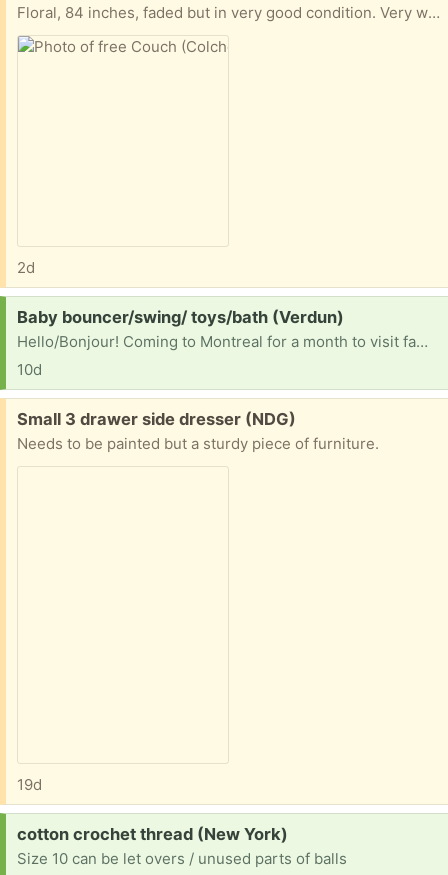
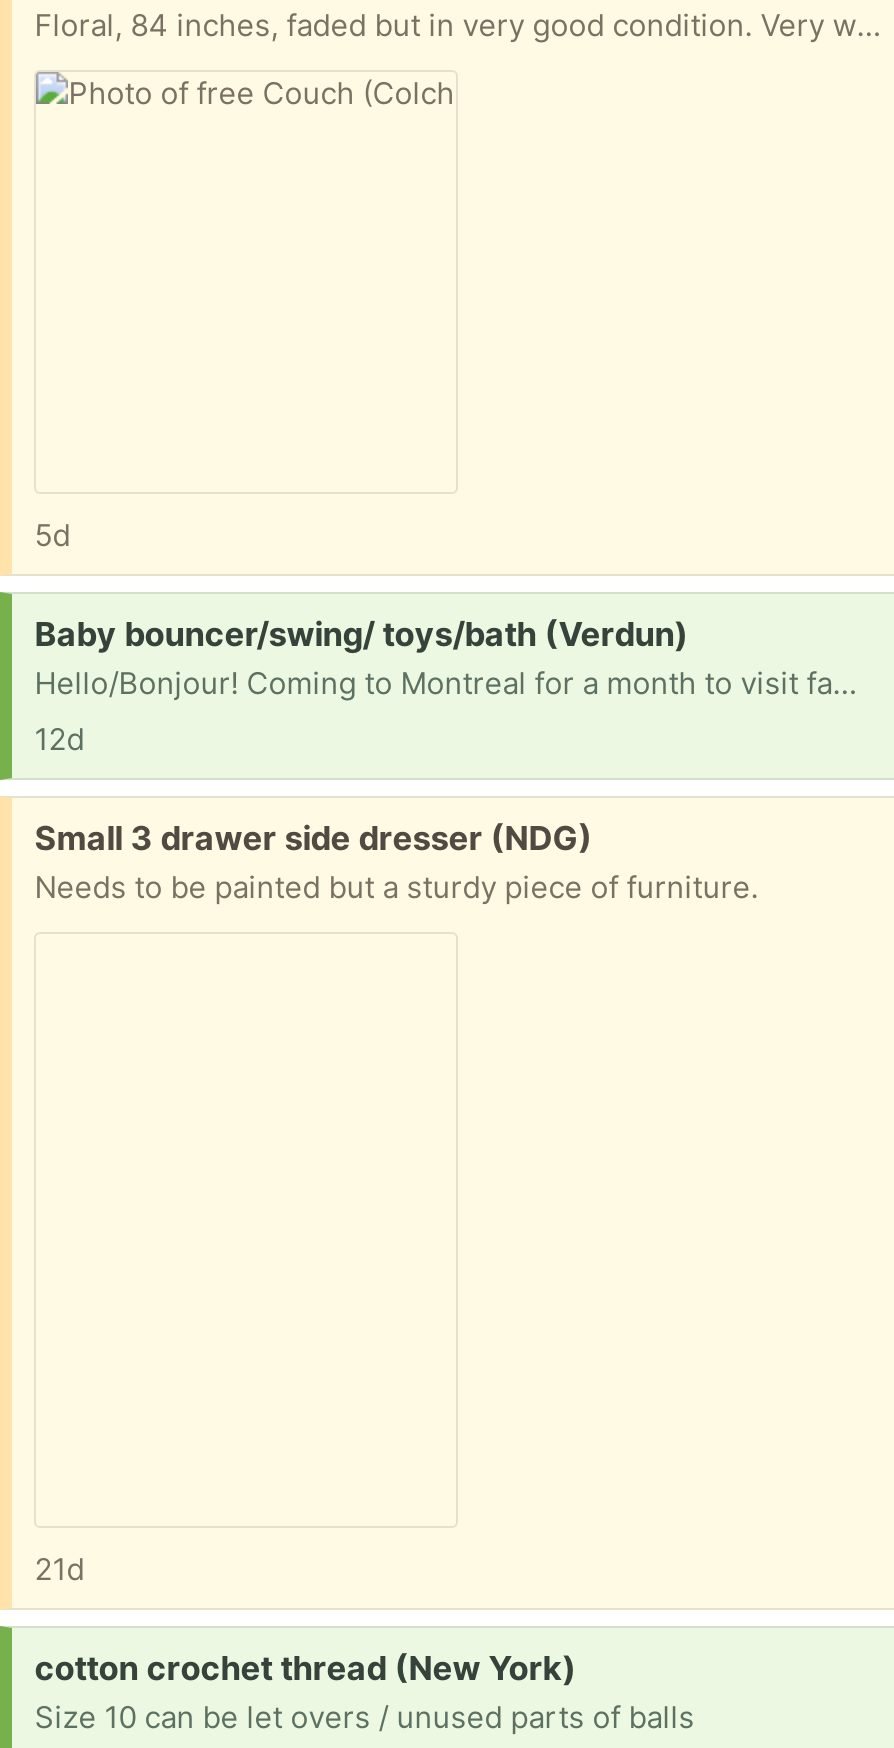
[17,258,35,277] 2d -> [34,516,70,554] 5d
[17,360,42,379] 10d -> [34,720,84,758] 12d
[17,775,42,794] 19d -> [34,1551,84,1589] 21d

